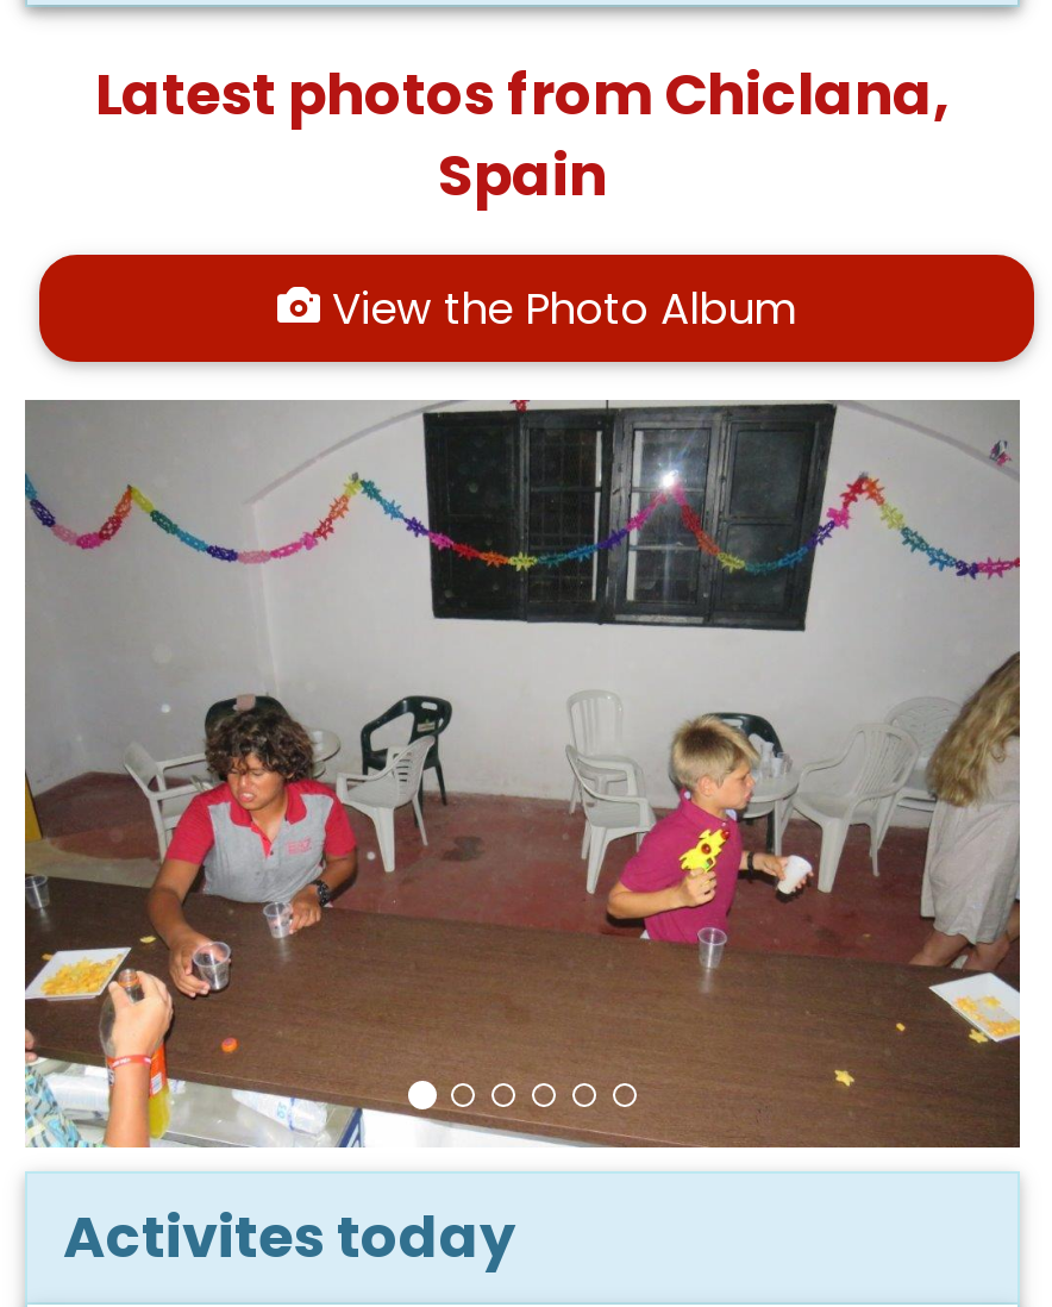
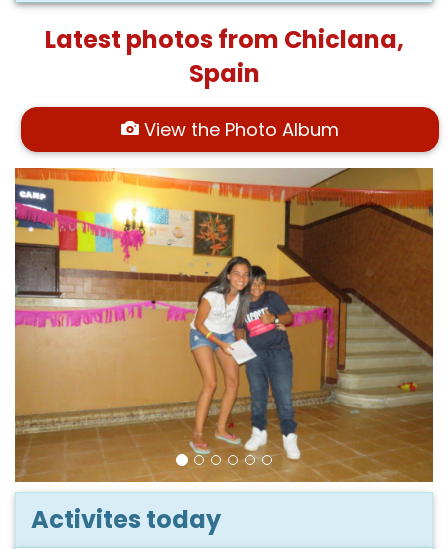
[23,398,1022,1150] [image] -> [14,167,434,483] [image]

